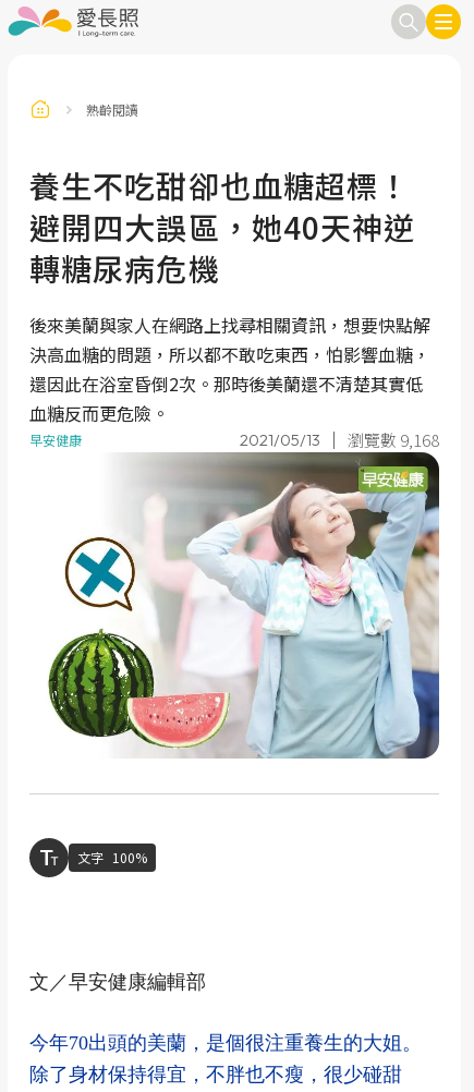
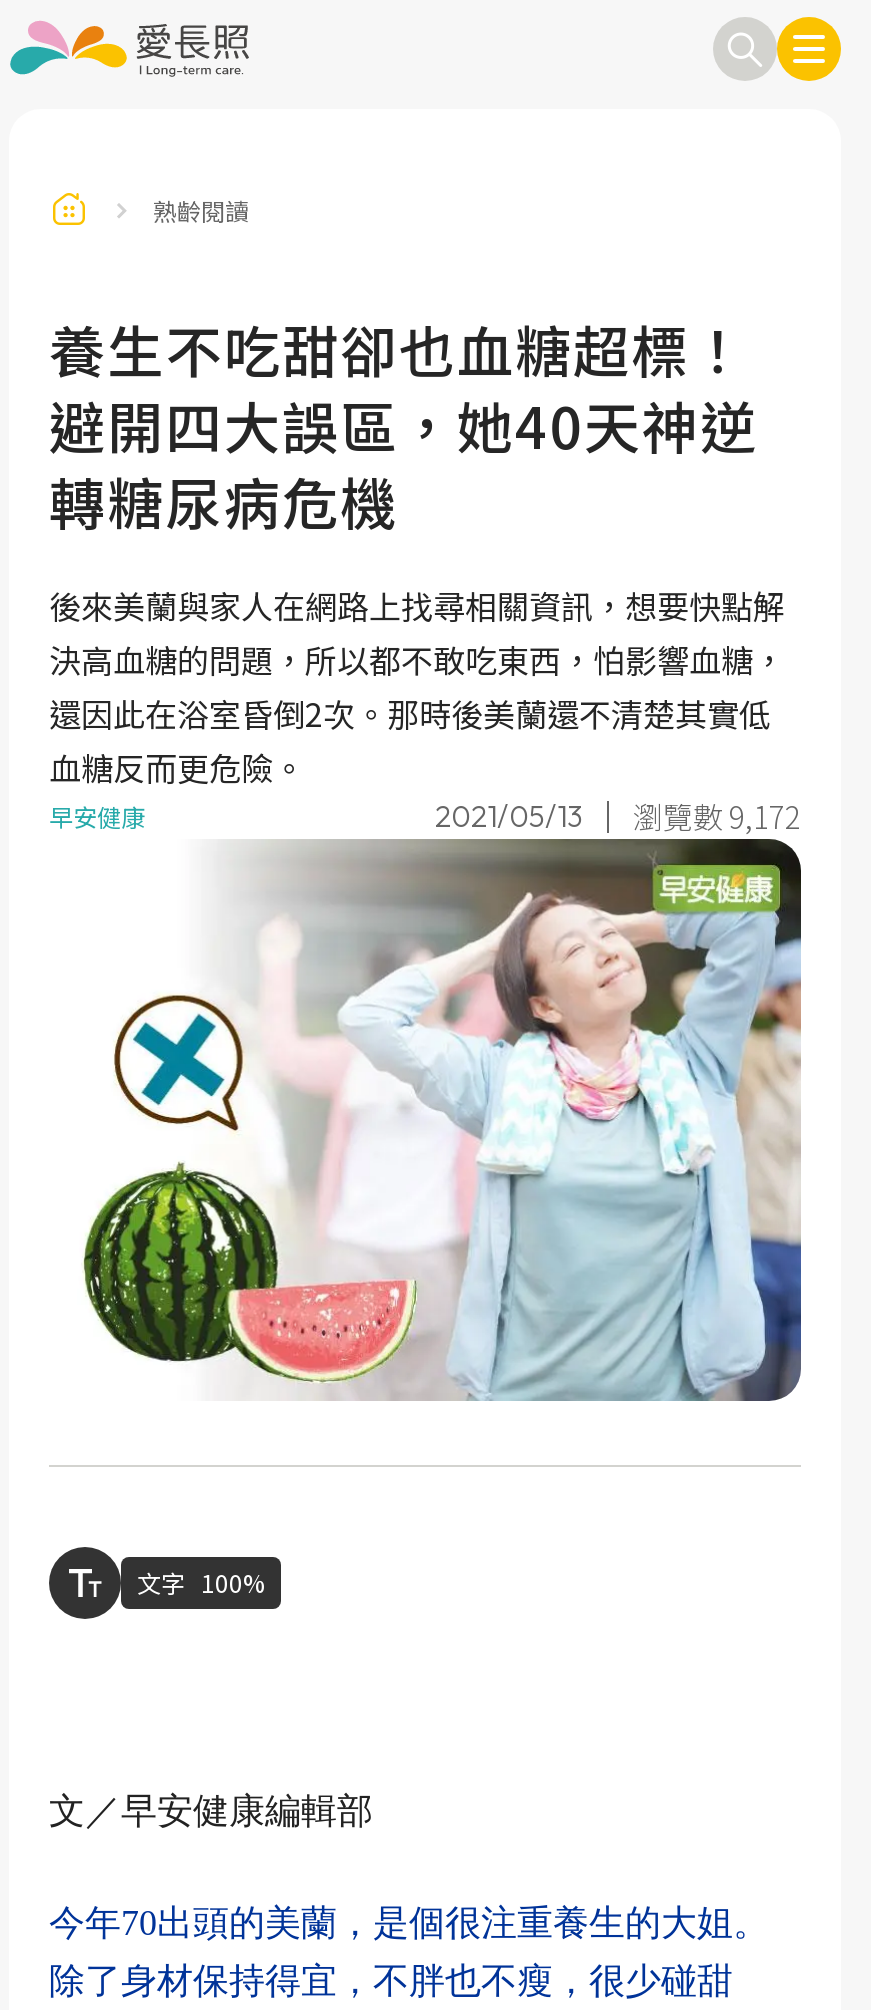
[240,428,439,451] 2021/05/13 瀏覽數 9,168 -> [435,795,801,837] 2021/05/13 瀏覽數 9,172

